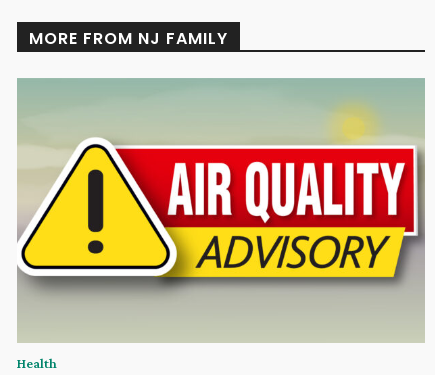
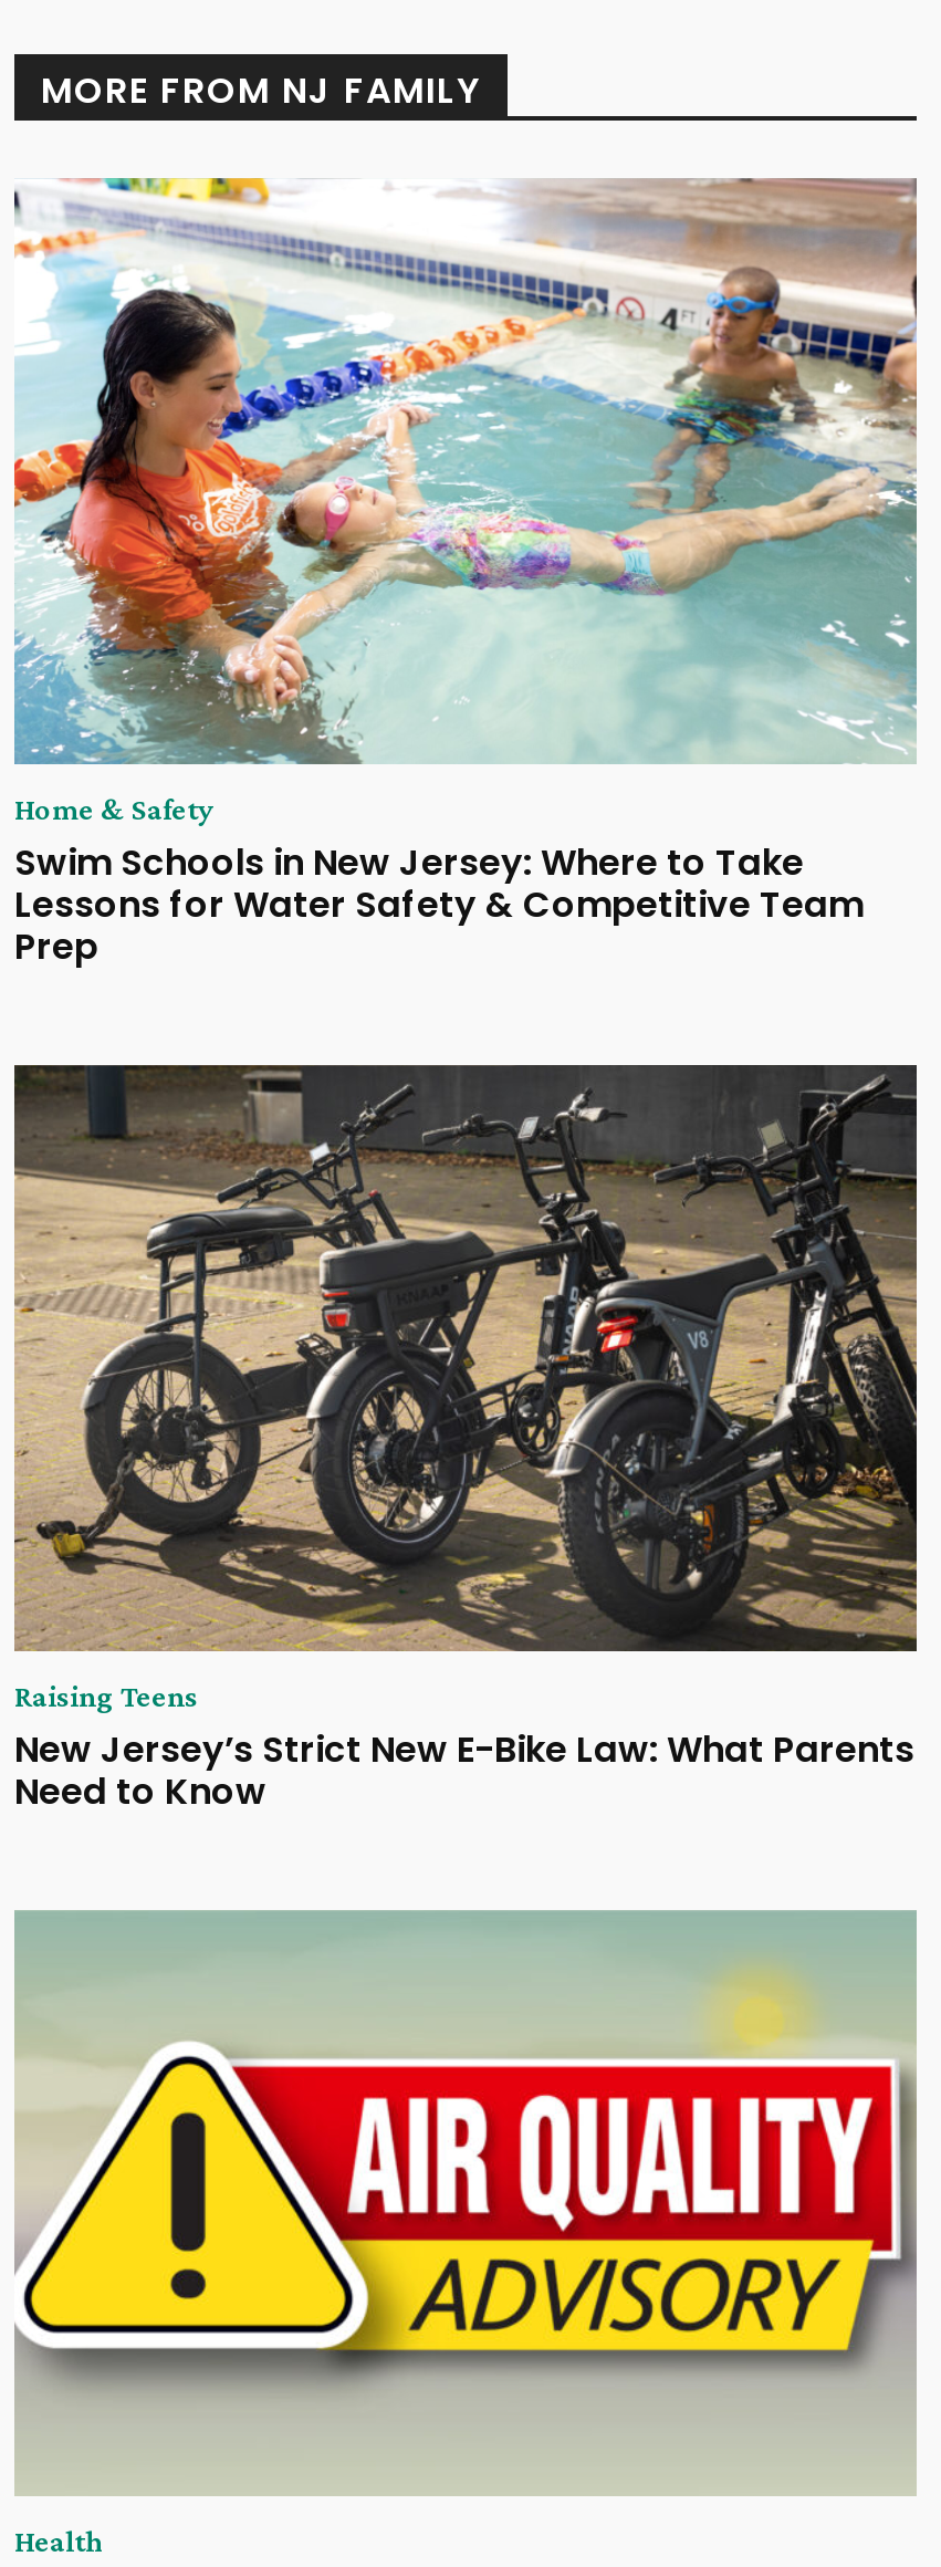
none -> [12,177,917,972] [image] | Home & Safety | Swim Schools in New Jersey: Where to Take | Lessons for Water Safety & Competitive Team | Prep
none -> [12,1062,919,1817] [image] | Raising Teens | New Jersey’s Strict New E-Bike Law: What Parents | Need to Know

